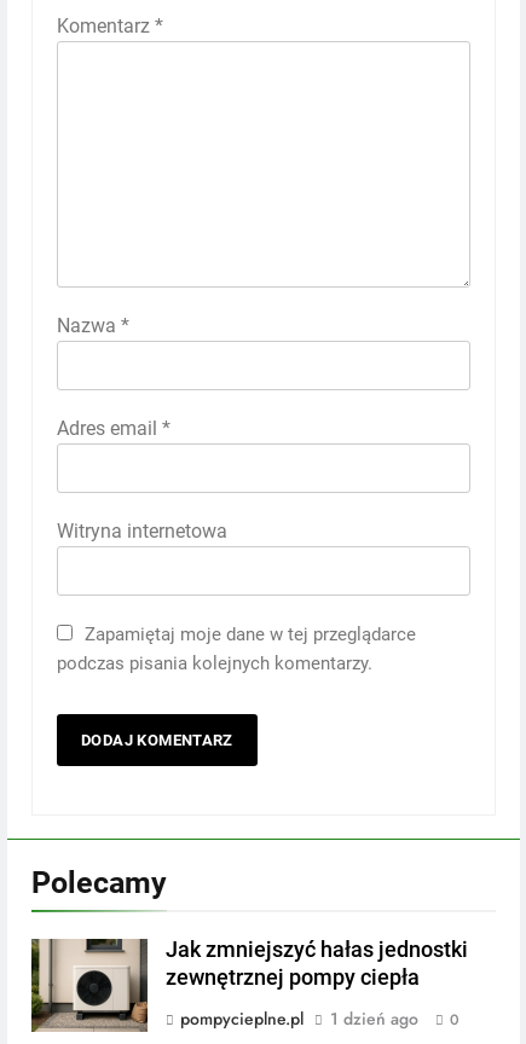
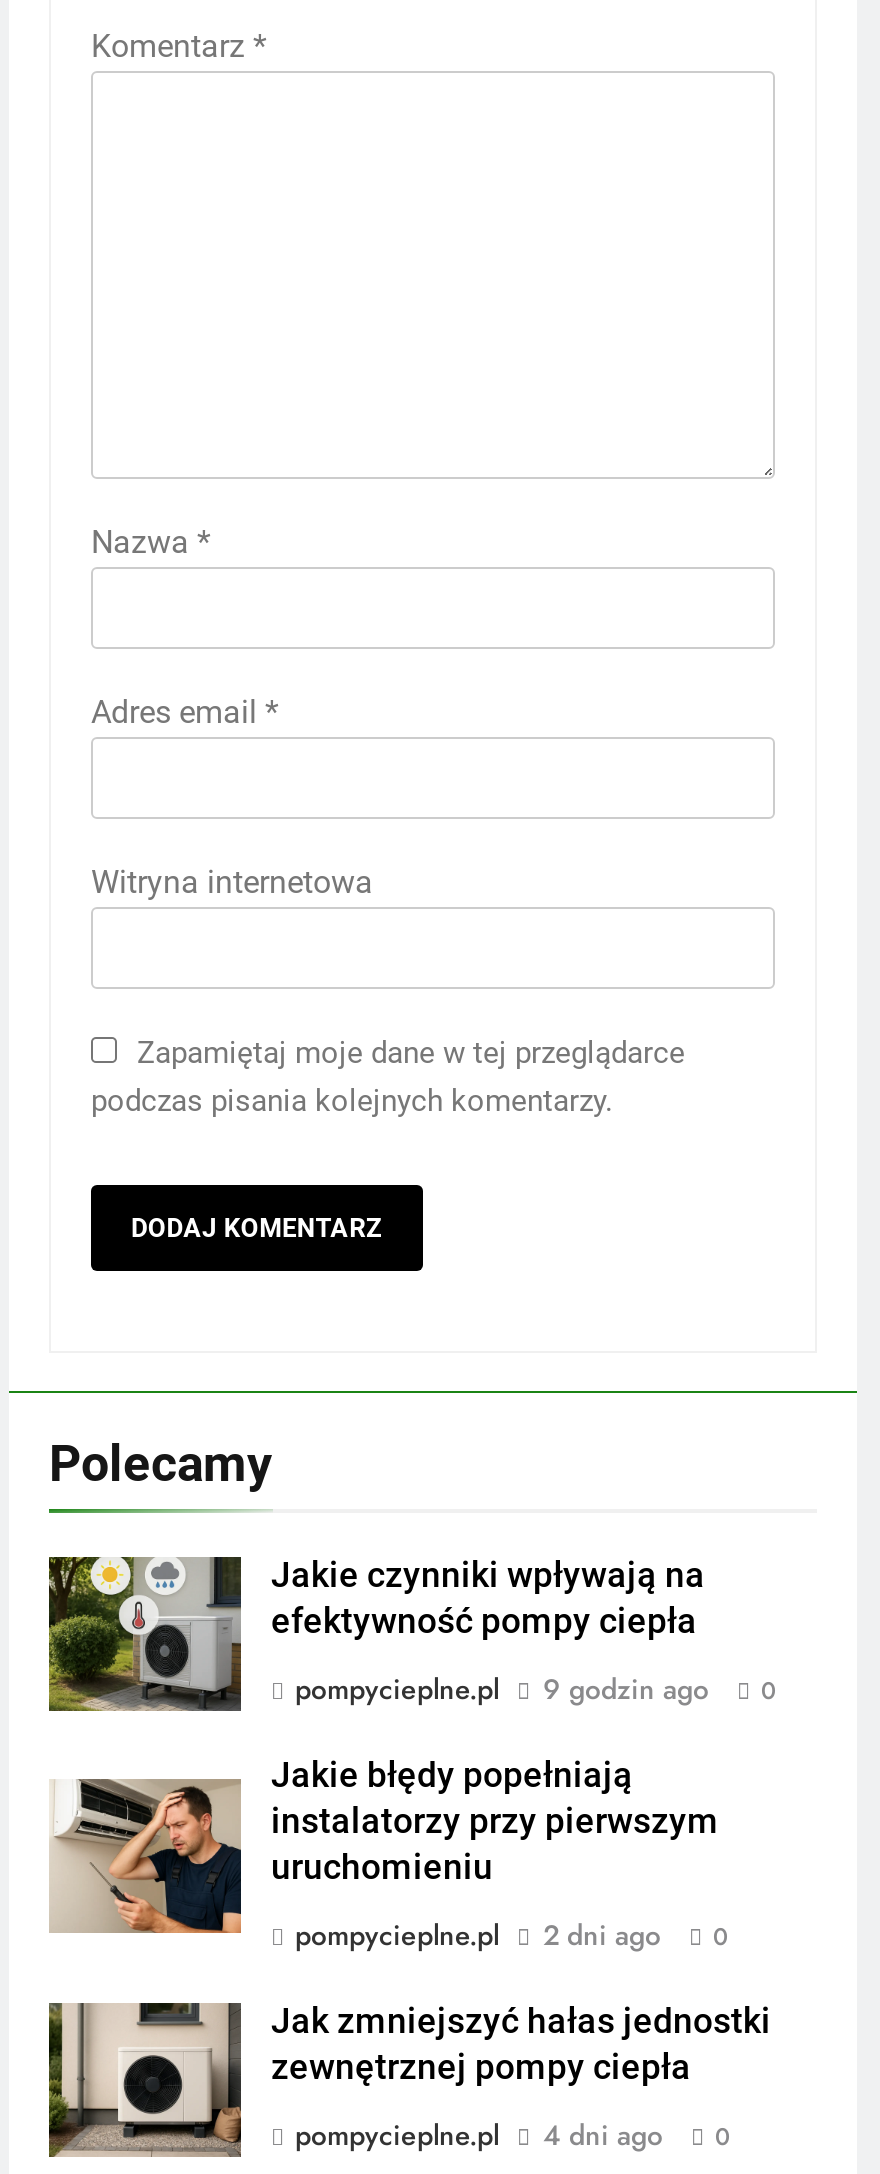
none -> [47,1555,777,1955] [image] | Jakie czynniki wpływają na | efektywność pompy ciepła | pompycieplne.pl | 9 godzin ago | 0 | Jakie błędy popełniają | instalatorzy przy pierwszym | uruchomieniu | pompycieplne.pl | 2 dni ago | 0
none -> [49,1777,243,1935] [image]
[180,1007,459,1031] pompycieplne.pl 1 dzień ago 0 -> [295,2115,731,2155] pompycieplne.pl 4 dni ago 0

